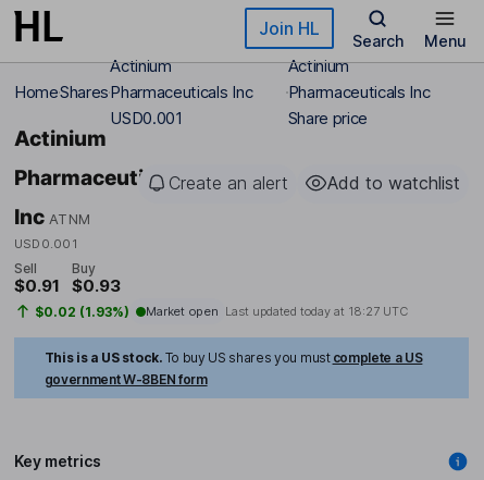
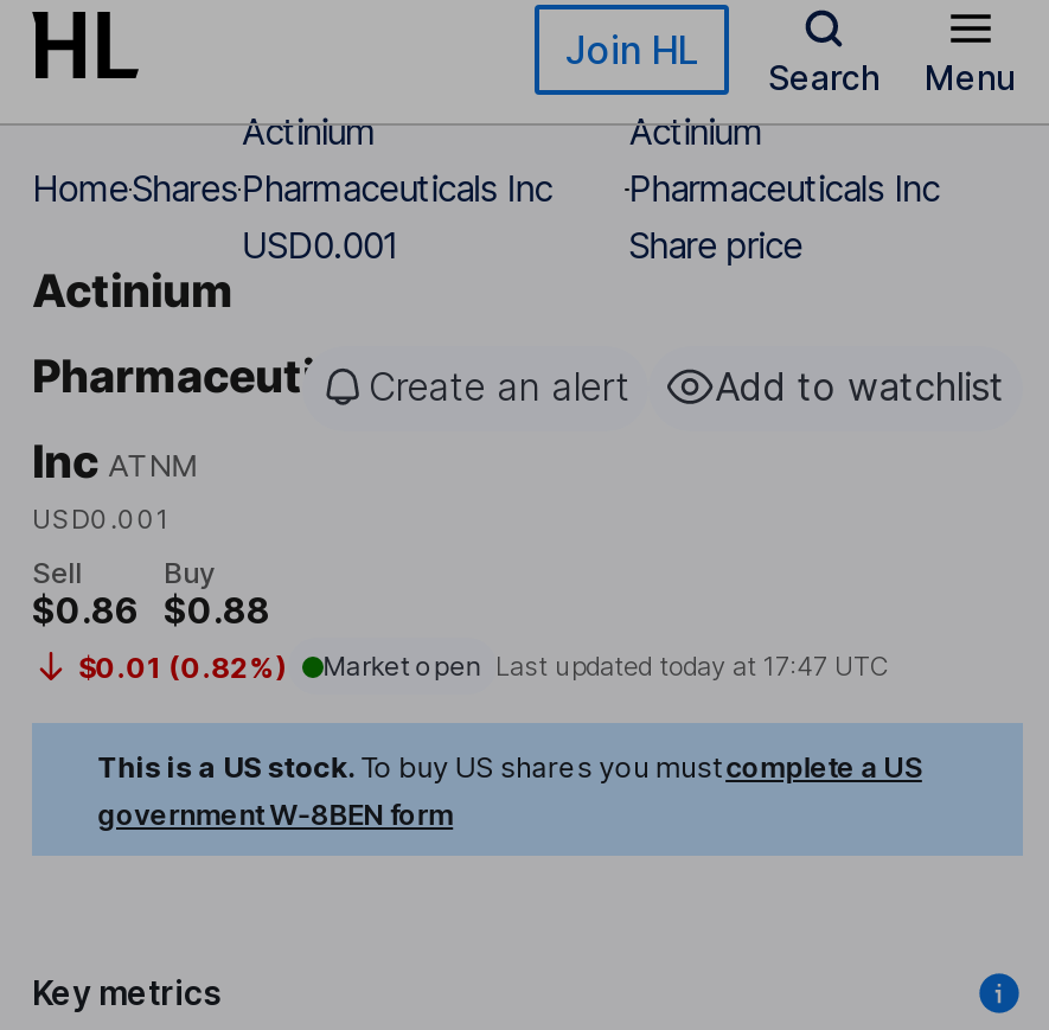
[14,276,60,296] $0.91 -> [32,589,139,634] $0.86
[71,276,120,296] $0.93 -> [164,589,270,634] $0.88
[35,304,129,320] $0.02 (1.93%) -> [78,649,287,685] $0.01 (0.82%)
[145,304,407,319] Market open Last updated today at 18:27 UTC -> [323,650,889,684] Market open Last updated today at 17:47 UTC

